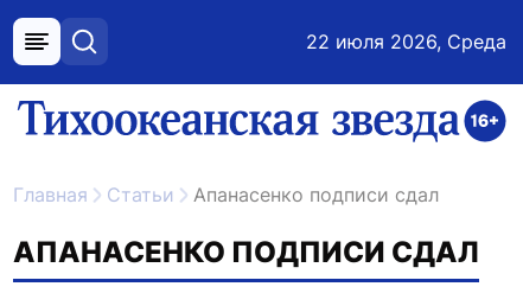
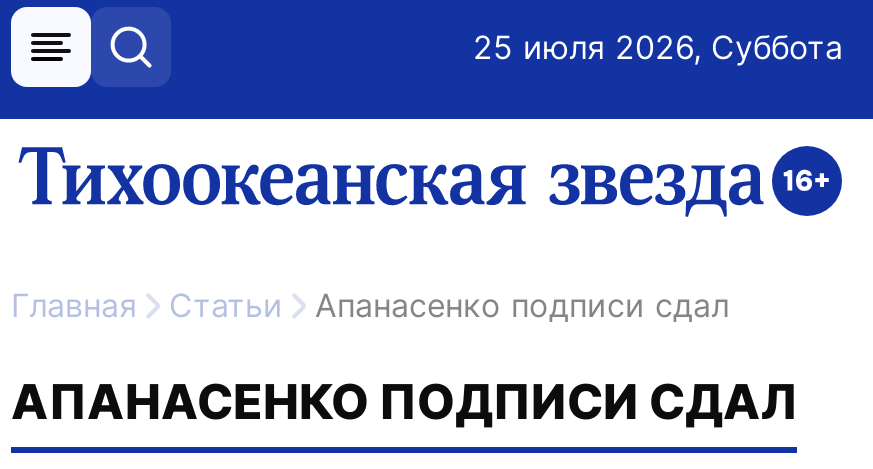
[306,30,506,53] 22 июля 2026, Среда -> [473,27,843,67] 25 июля 2026, Суббота

